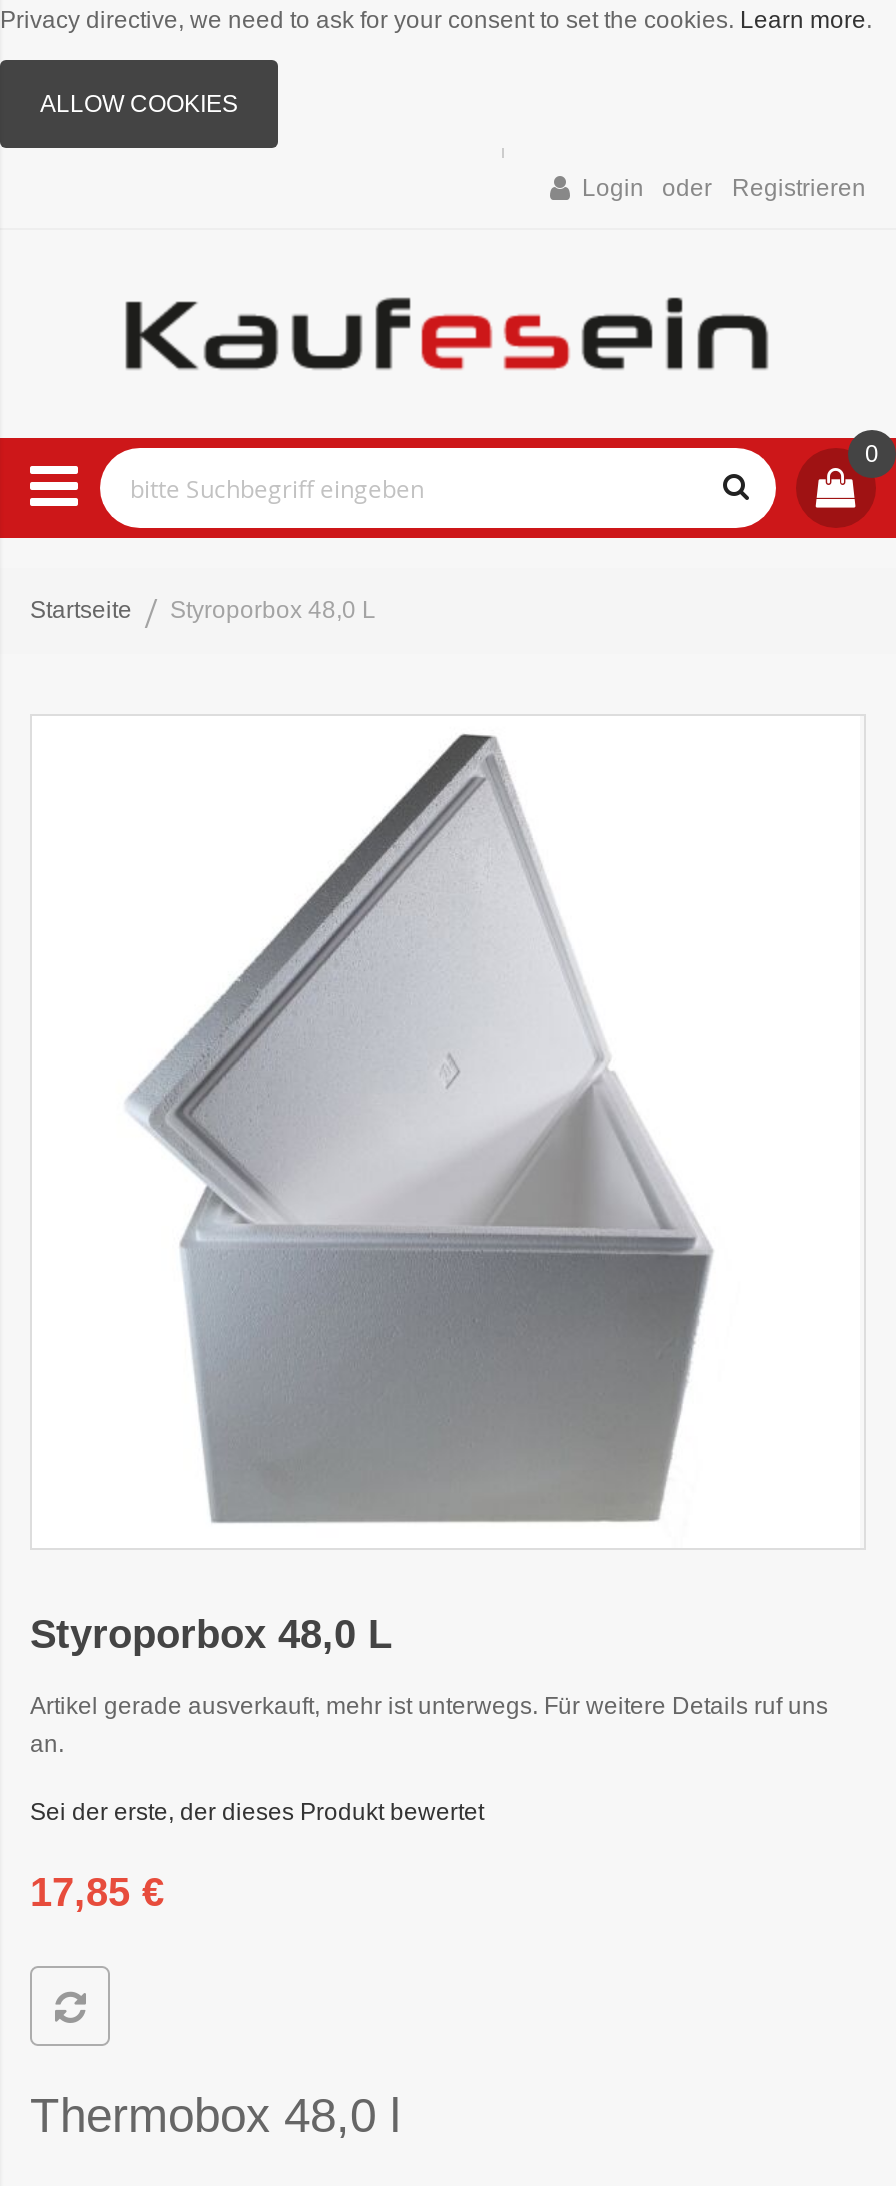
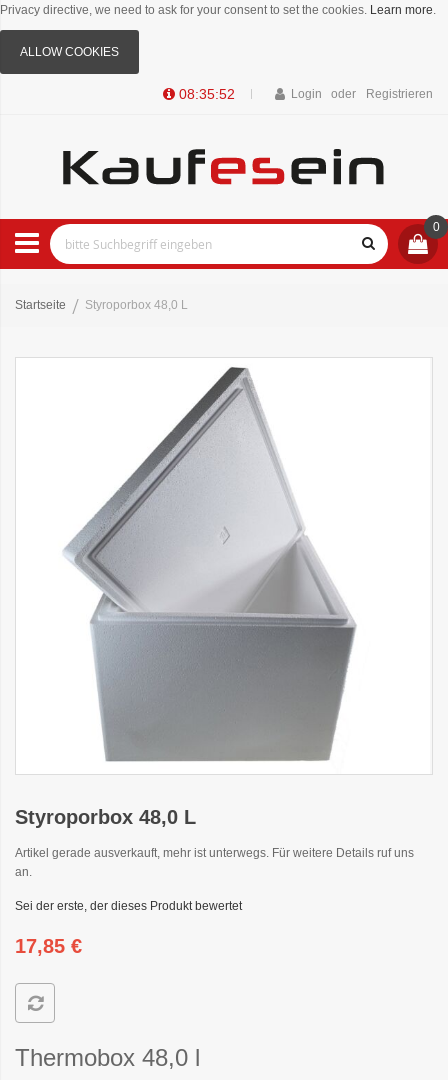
none -> [179,86,235,102] 08:35:52

